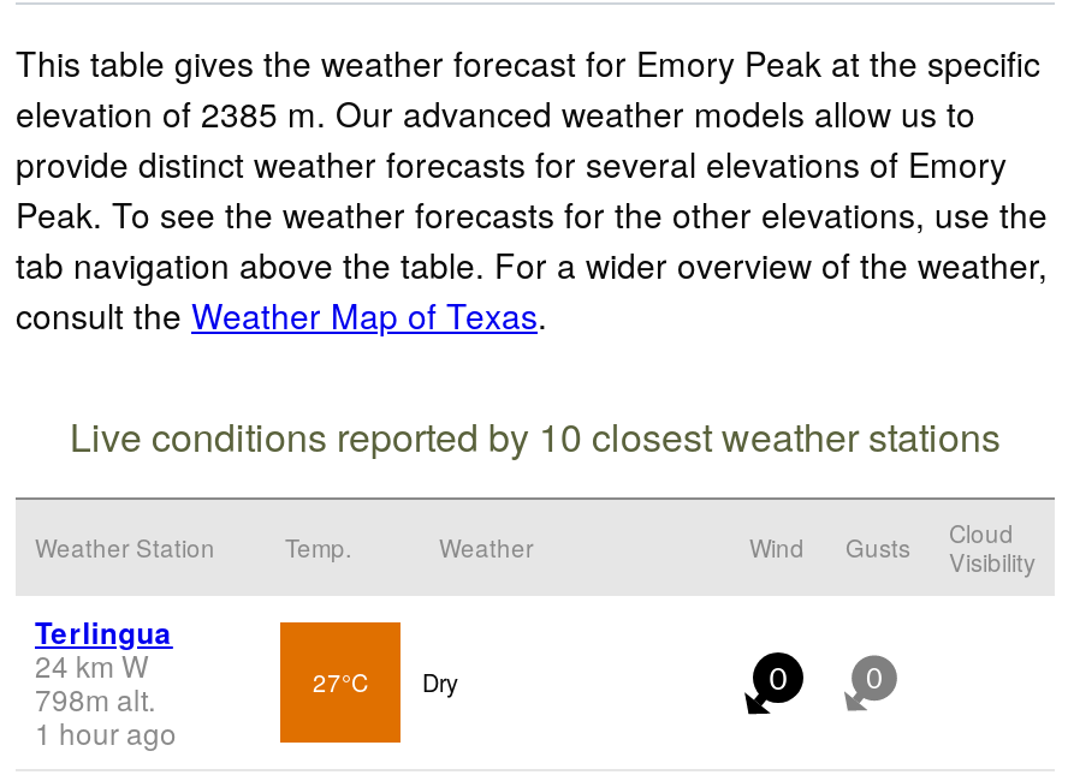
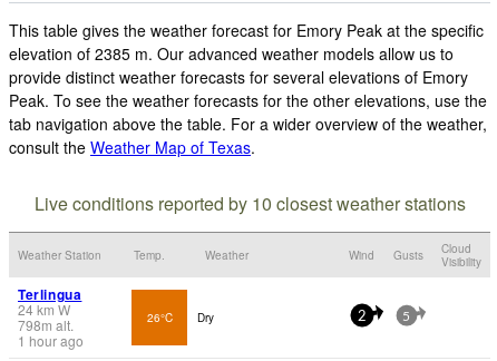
[313,665,458,699] 27°C Dry -> [147,310,214,325] 26°C Dry
[769,664,787,695] 0 -> [358,310,367,324] 2
[866,666,883,694] 0 -> [403,310,411,323] 5

